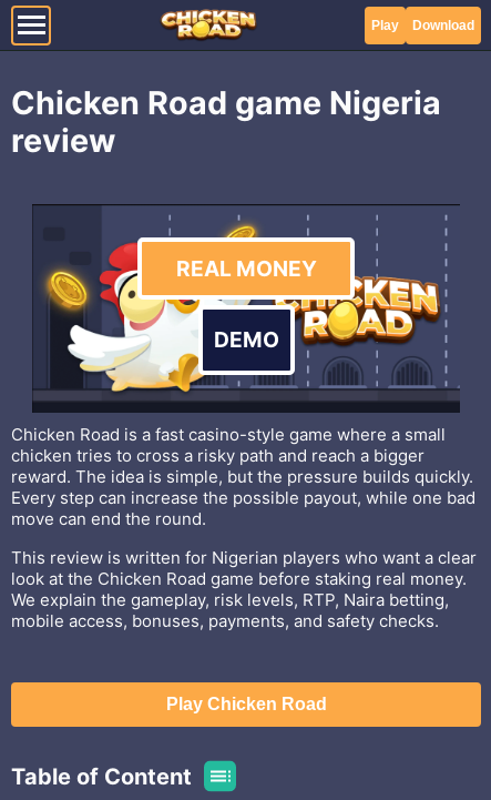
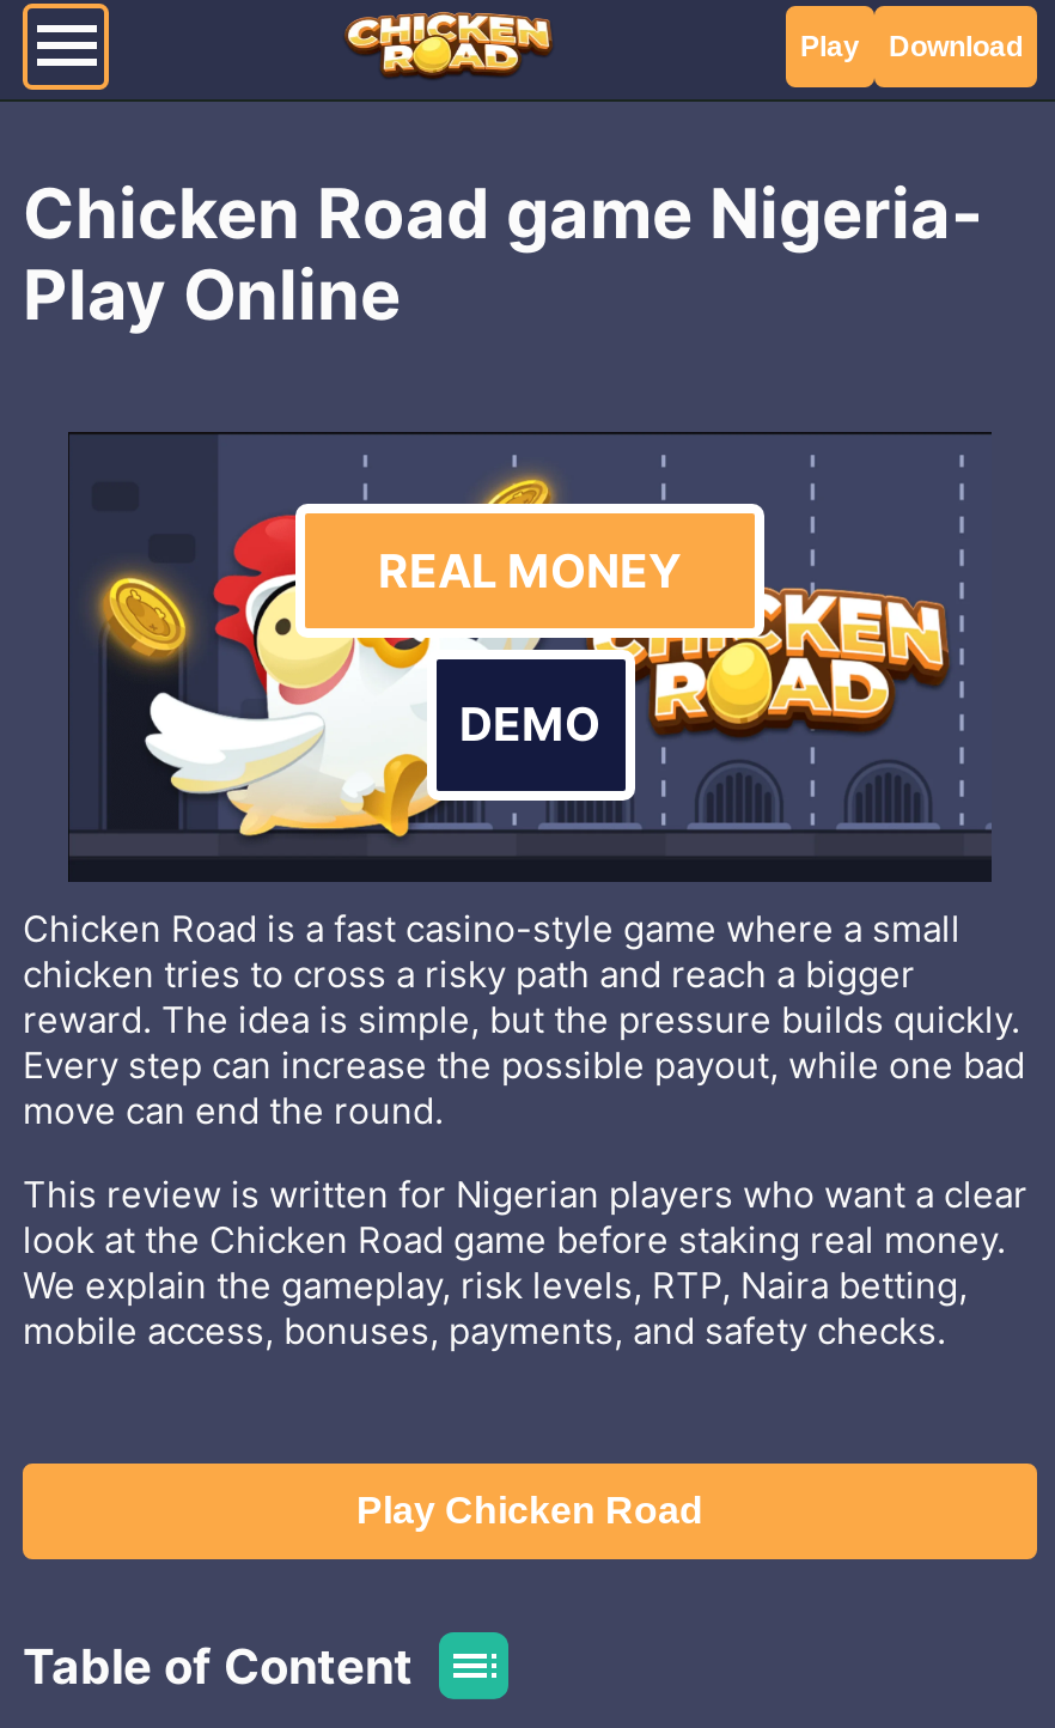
[11,83,441,160] Chicken Road game Nigeria | review -> [23,171,982,336] Chicken Road game Nigeria- | Play Online

